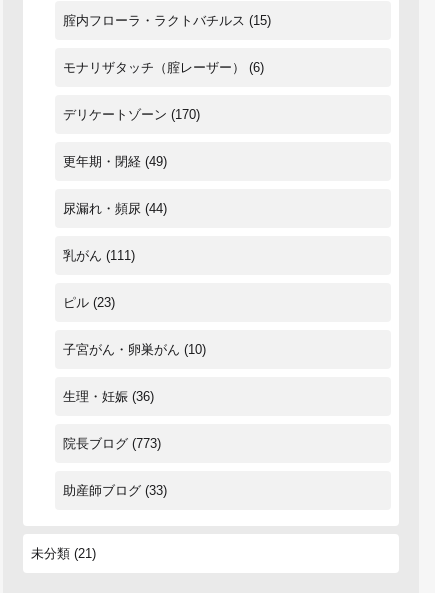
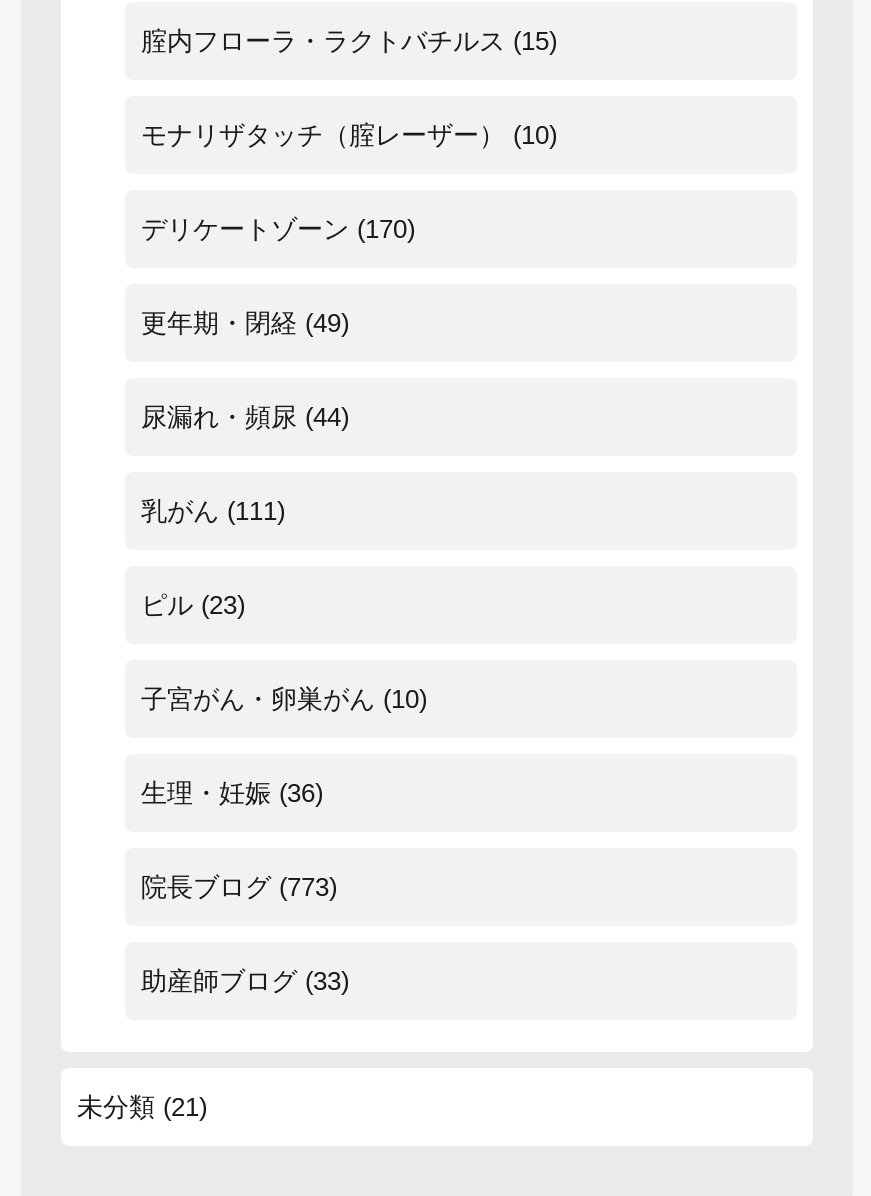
[63,60,264,75] モナリザタッチ（腟レーザー）(6) -> [141,121,557,151] モナリザタッチ（腟レーザー）(10)

